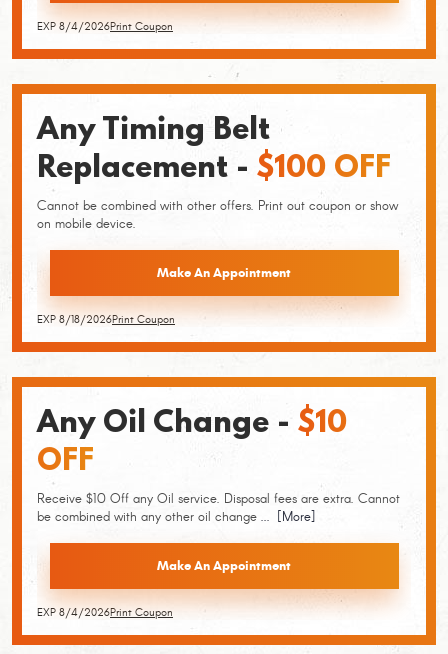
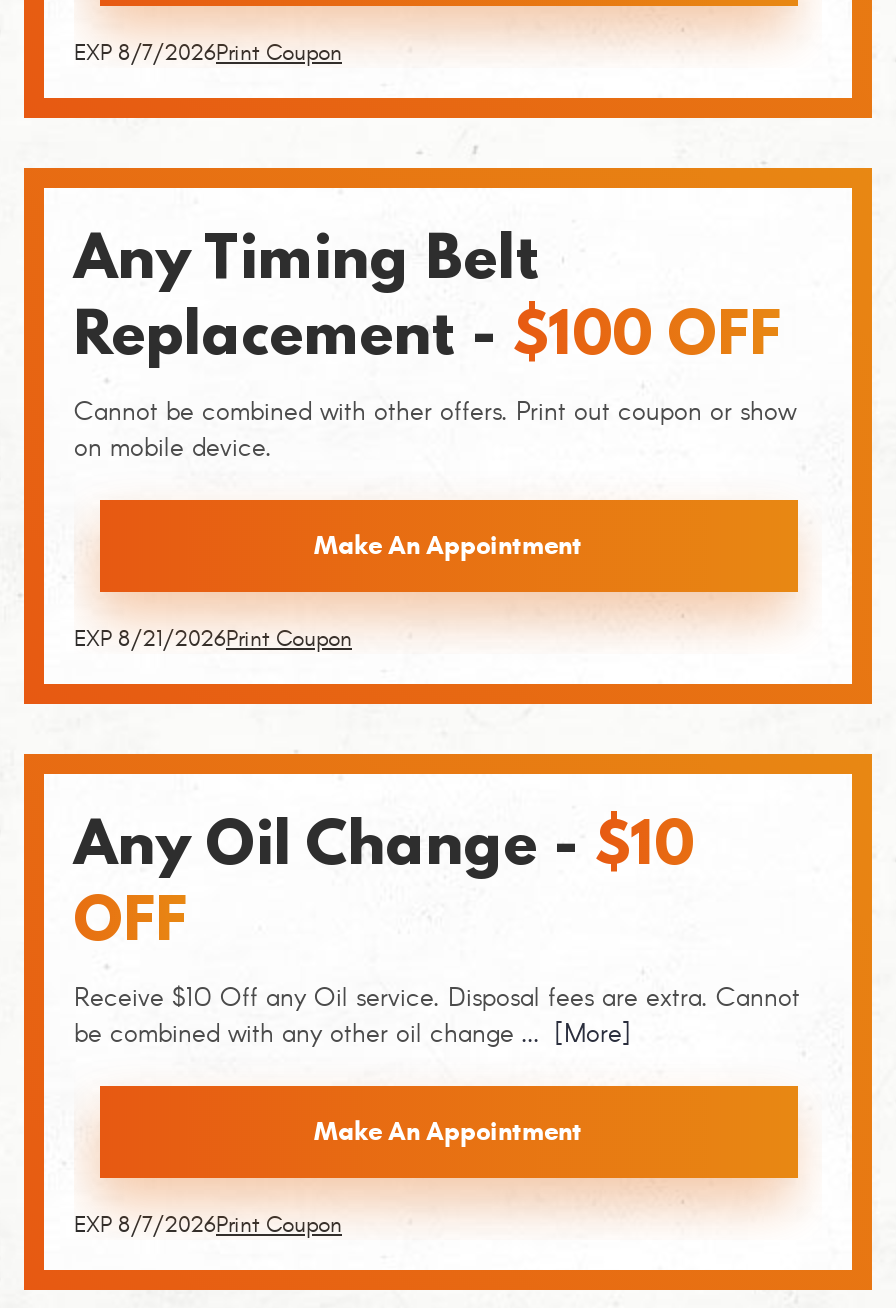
[37,20,173,33] EXP 8/4/2026 Print Coupon -> [74,39,342,65] EXP 8/7/2026 Print Coupon
[37,313,175,326] EXP 8/18/2026 Print Coupon -> [74,625,352,651] EXP 8/21/2026 Print Coupon
[37,606,173,619] EXP 8/4/2026 Print Coupon -> [74,1211,342,1237] EXP 8/7/2026 Print Coupon

